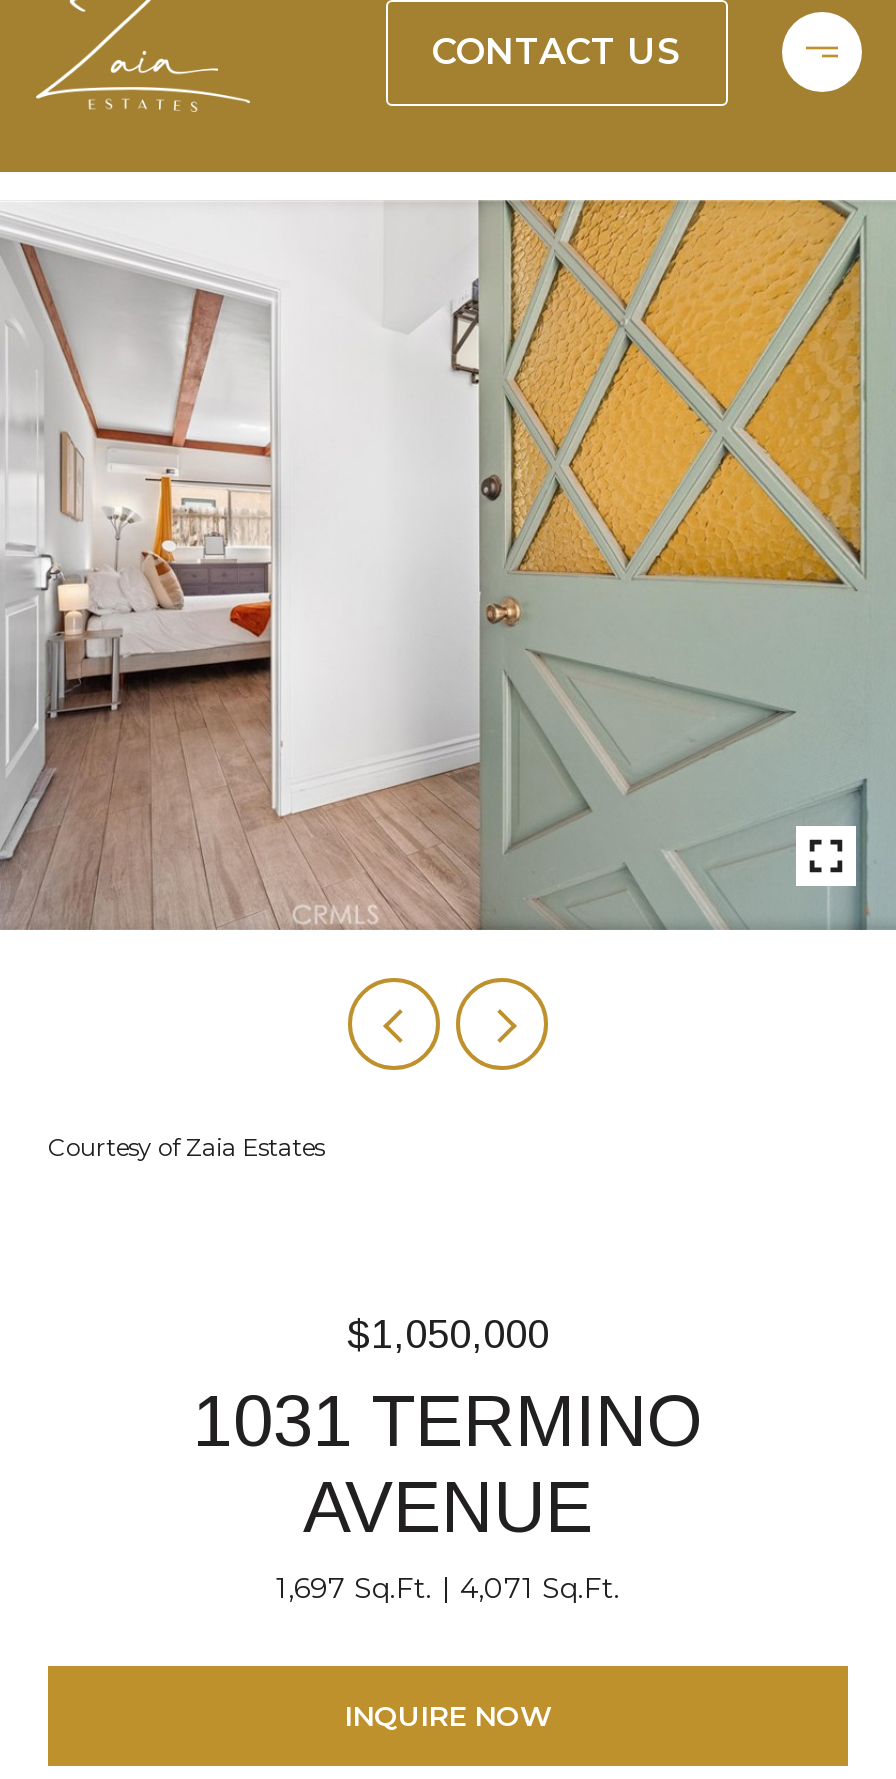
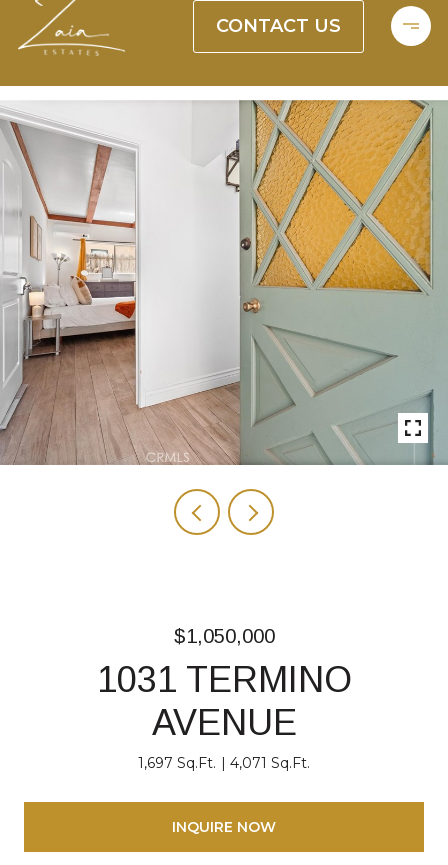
[48,1132,324,1162] Courtesy of Zaia Estates -> none

